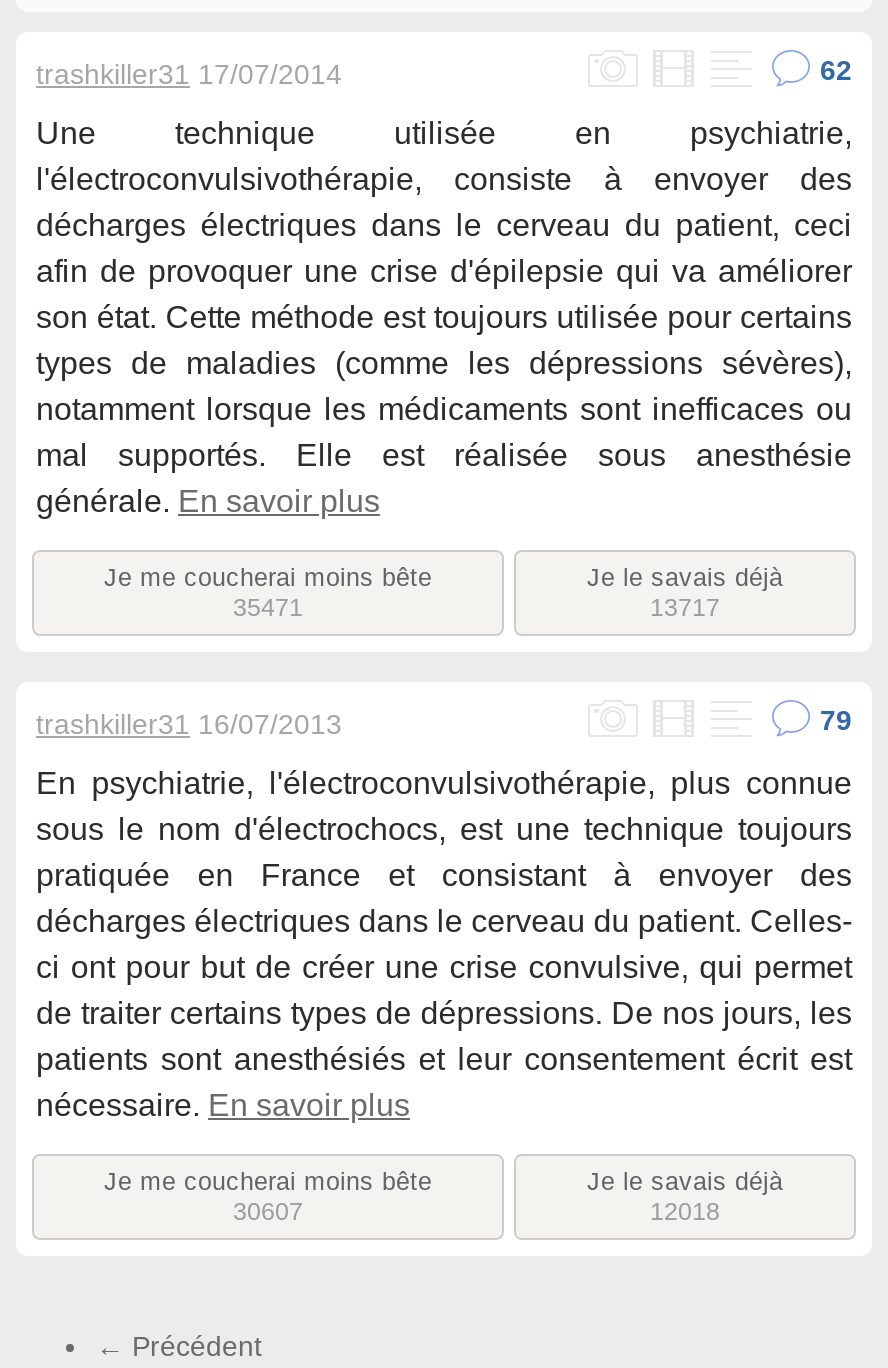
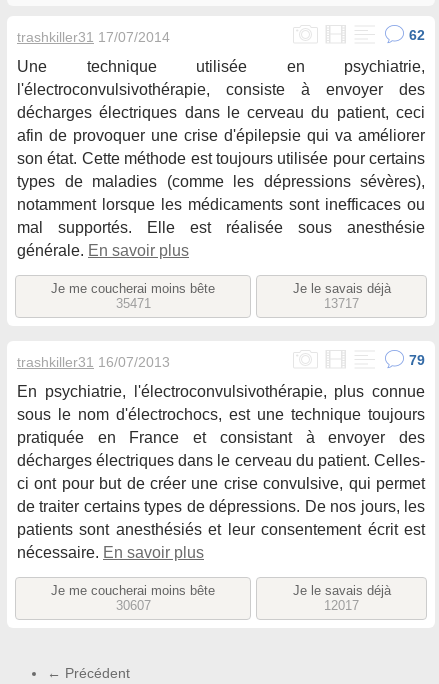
[650,1199,720,1227] 12018 -> [324,599,359,613] 12017

